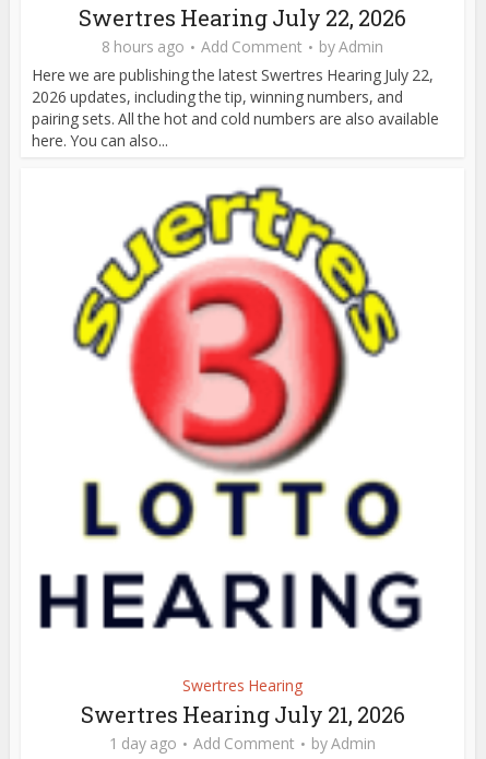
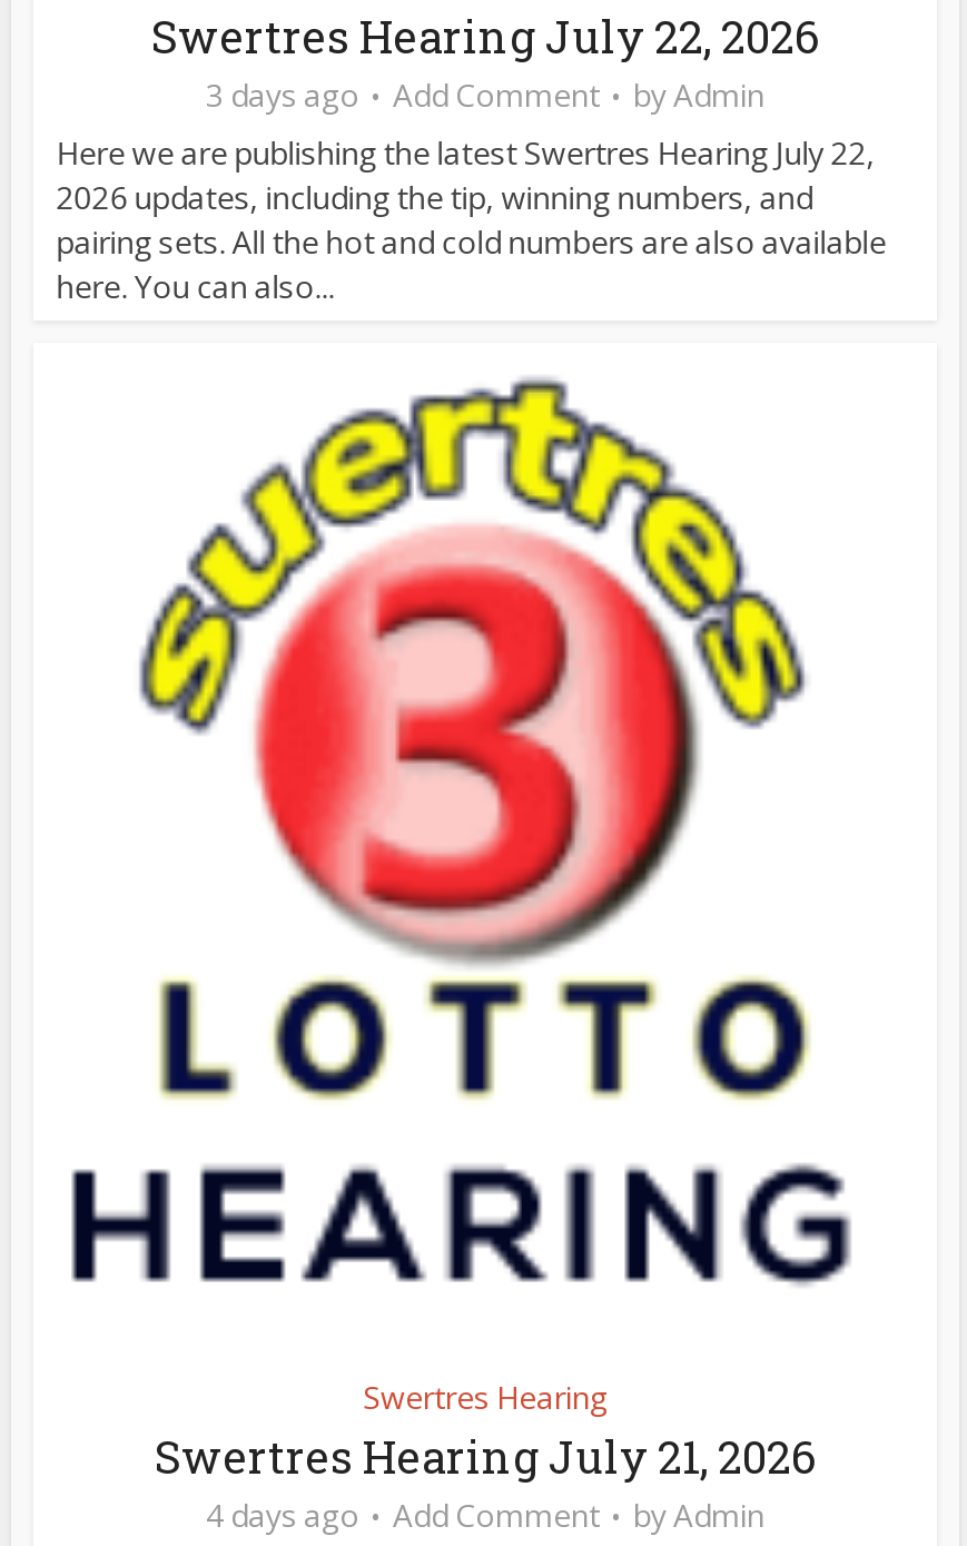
[102,36,383,57] 8 hours ago Add Comment byAdmin -> [206,73,764,116] 3 days ago Add Comment byAdmin
[109,733,376,754] 1 day ago Add Comment byAdmin -> [206,1494,764,1536] 4 days ago Add Comment byAdmin

